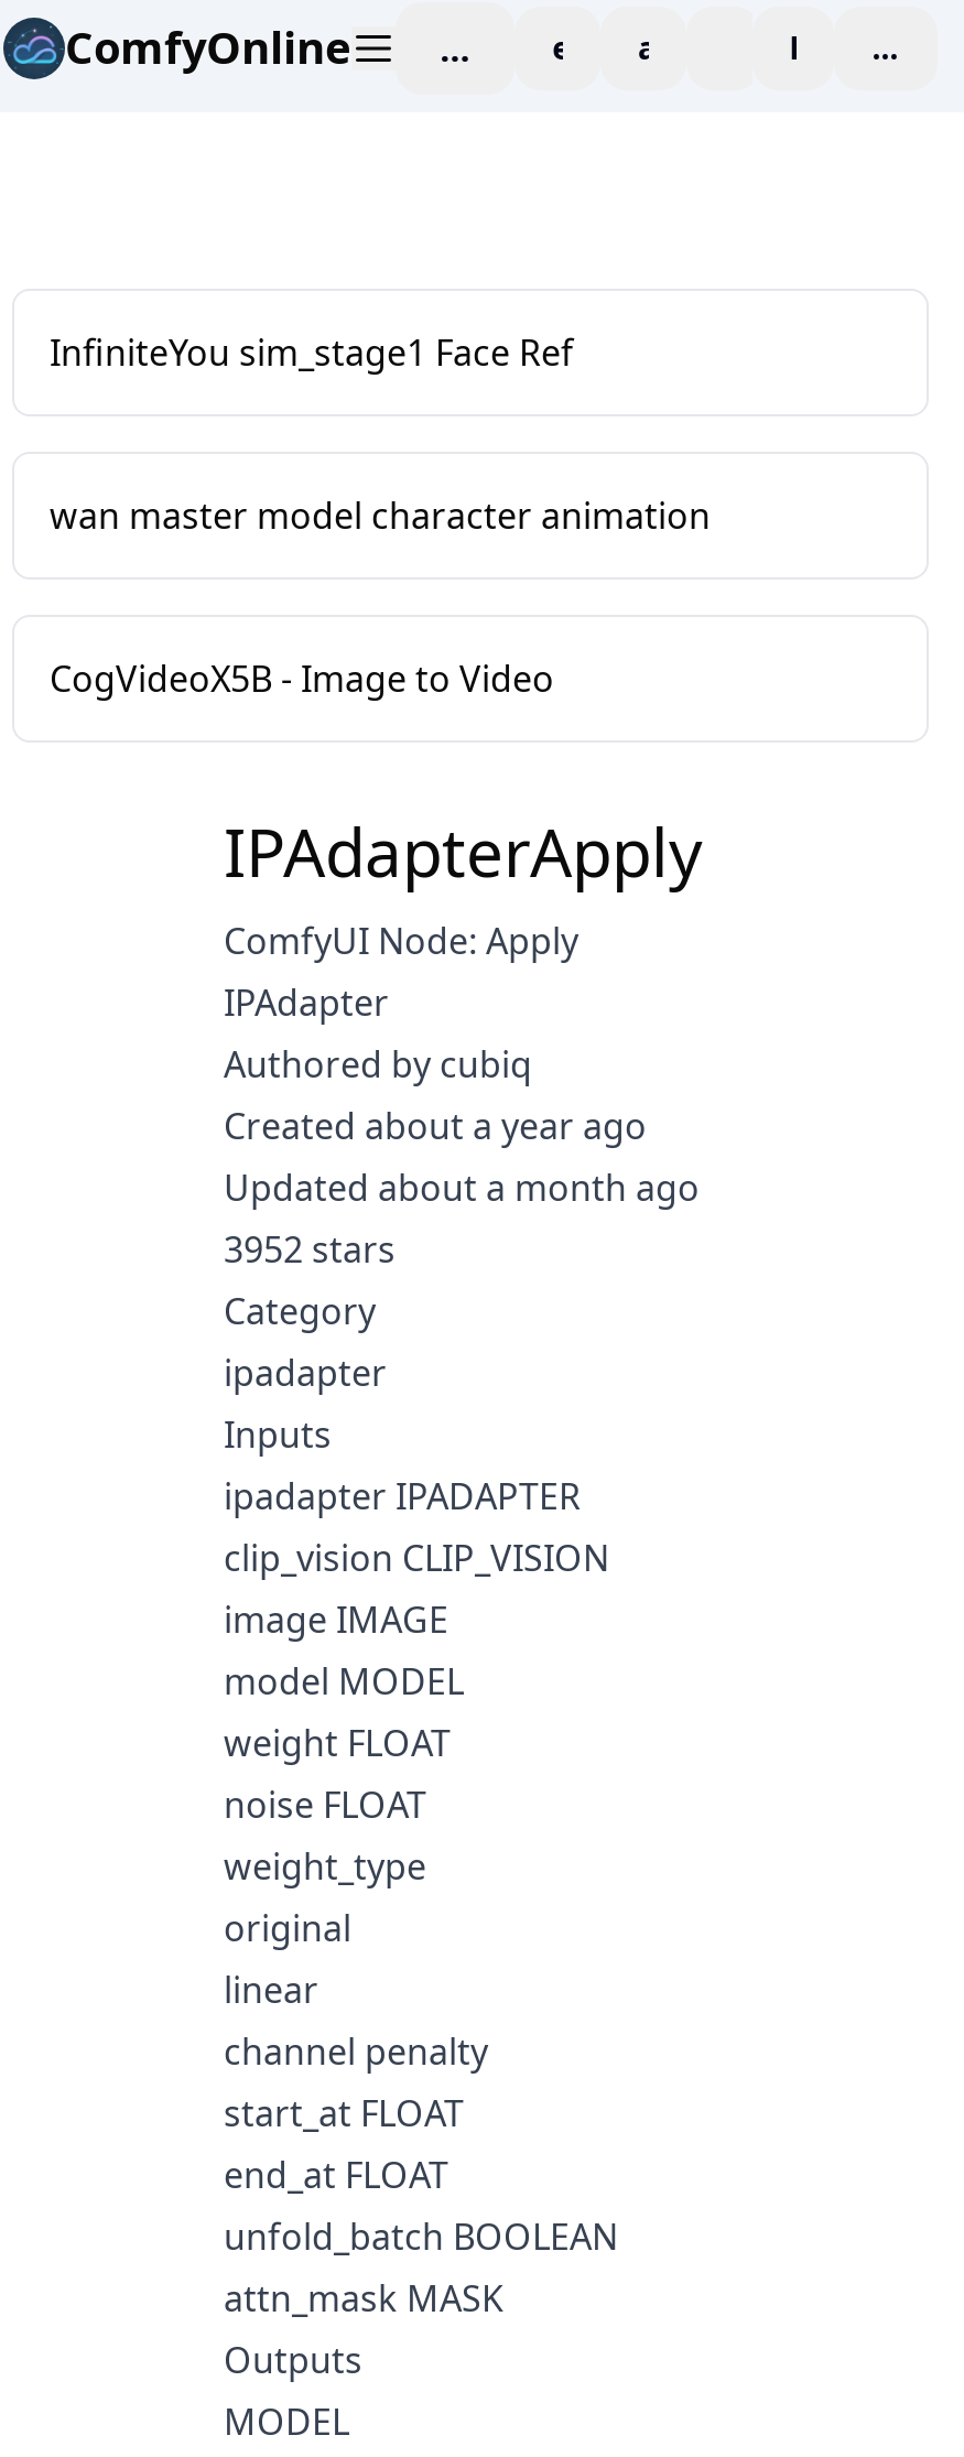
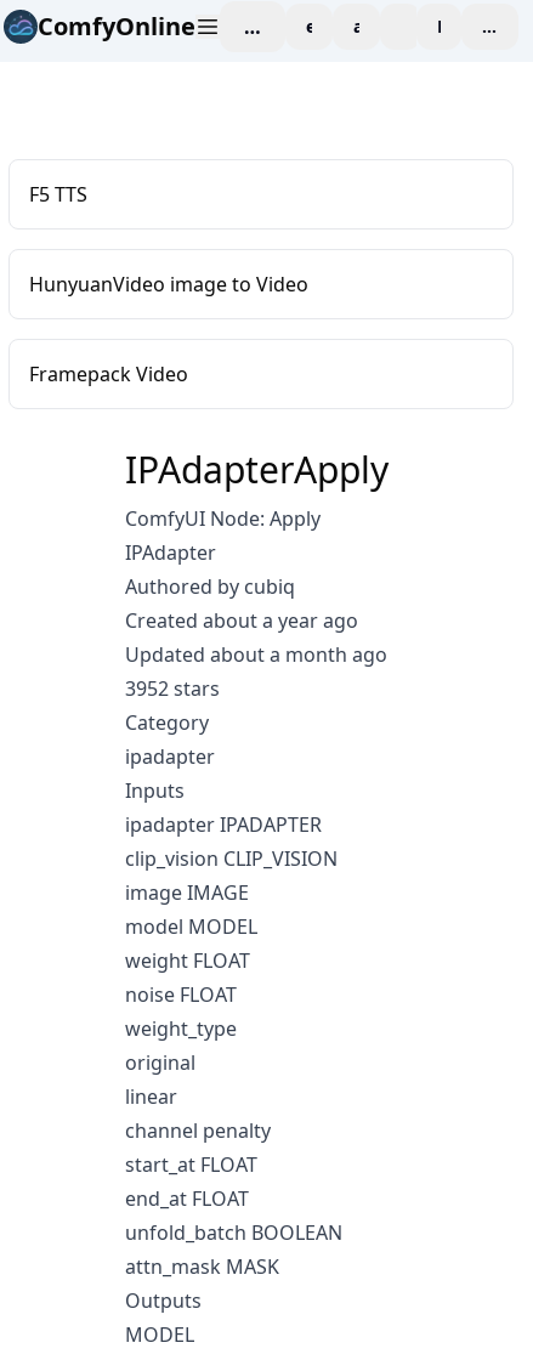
[50,328,574,377] InfiniteYou sim_stage1 Face Ref -> [29,181,87,208] F5 TTS
[50,491,711,540] wan master model character animation -> [29,271,308,298] HunyuanVideo image to Video
[50,654,554,703] CogVideoX5B - Image to Video -> [29,361,188,387] Framepack Video

